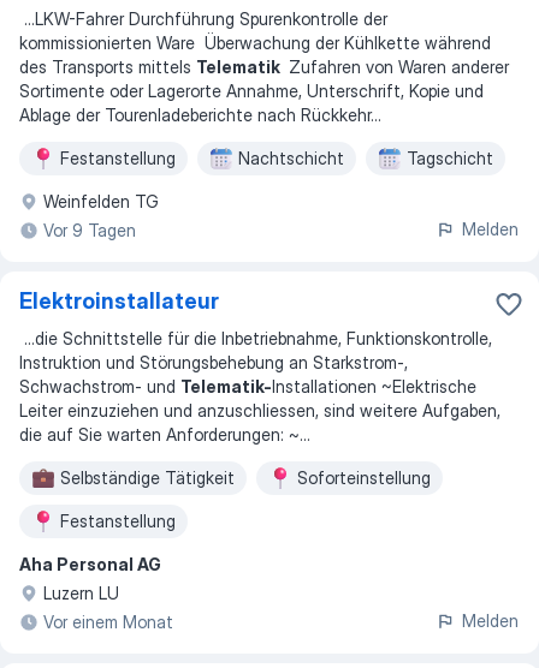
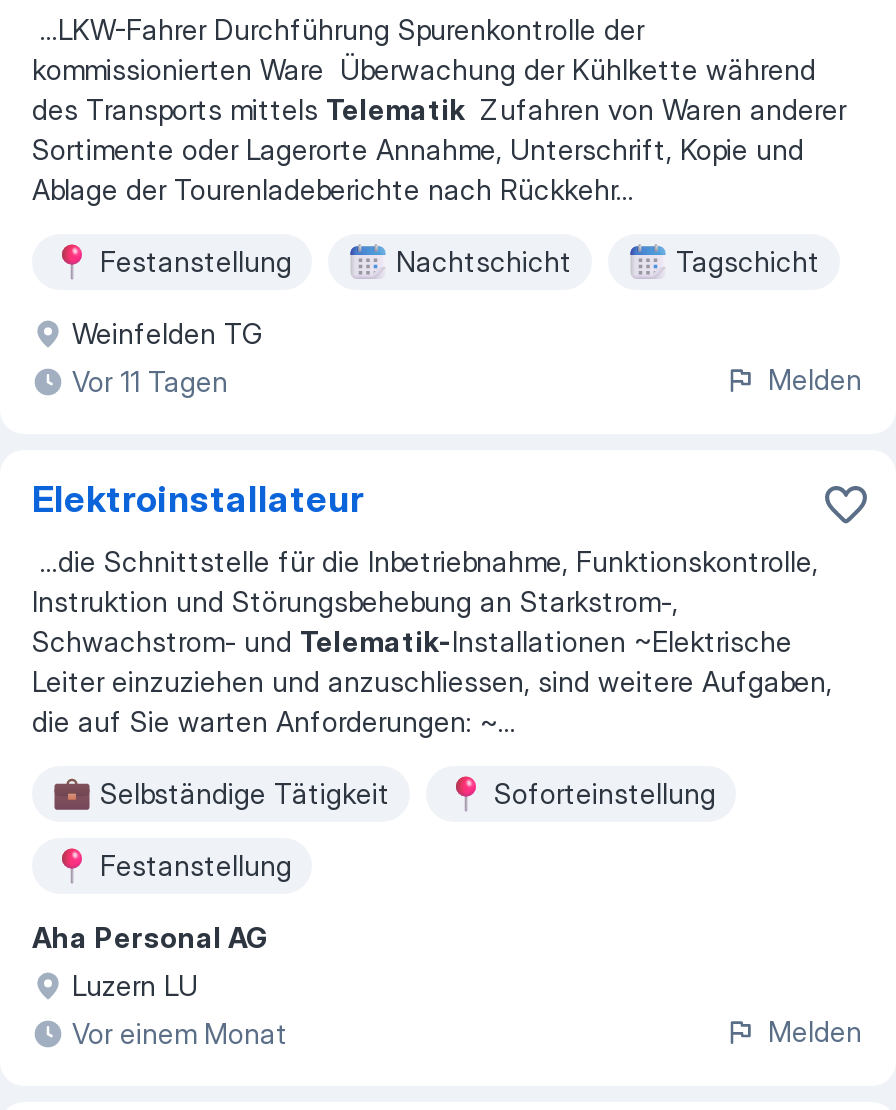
[43,220,136,240] Vor 9 Tagen -> [72,364,228,398] Vor 11 Tagen

